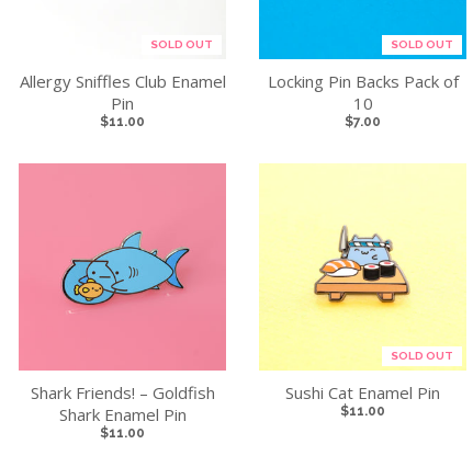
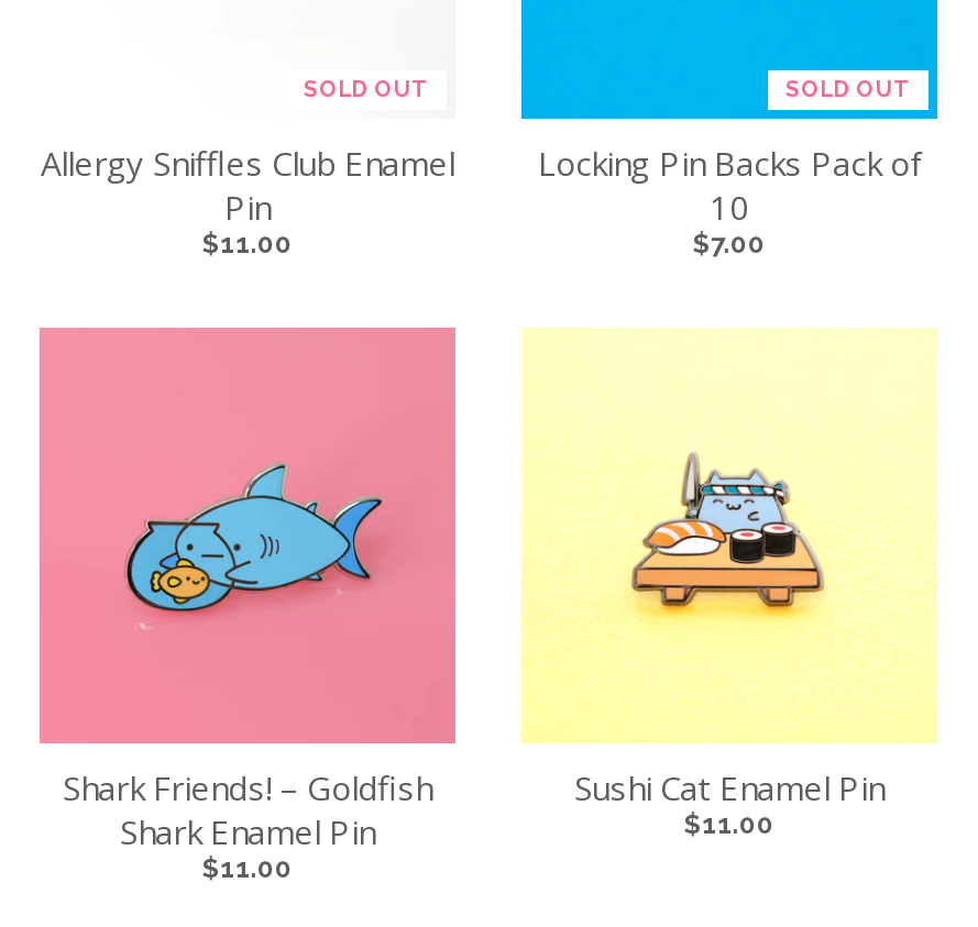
[391,349,453,361] SOLD OUT -> none

